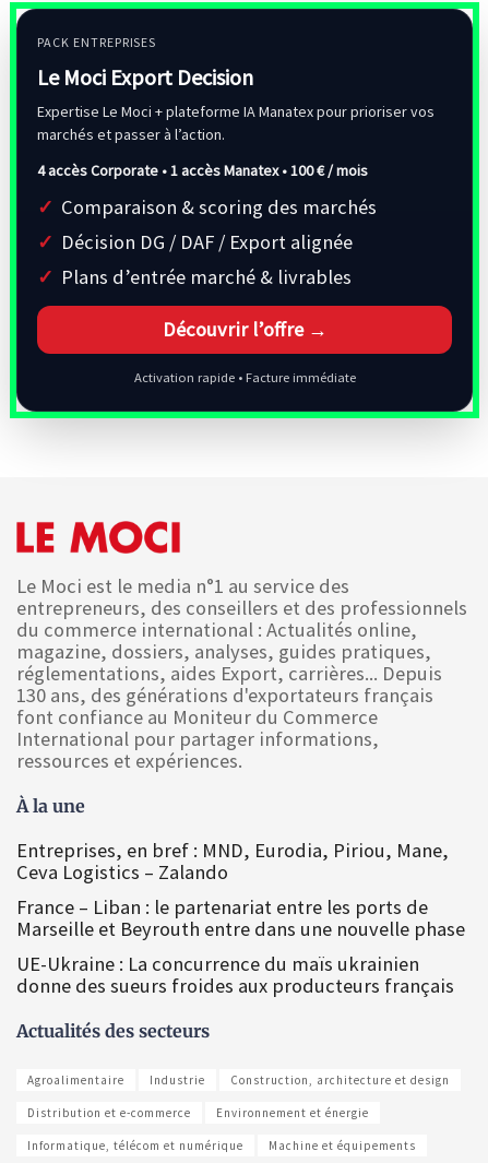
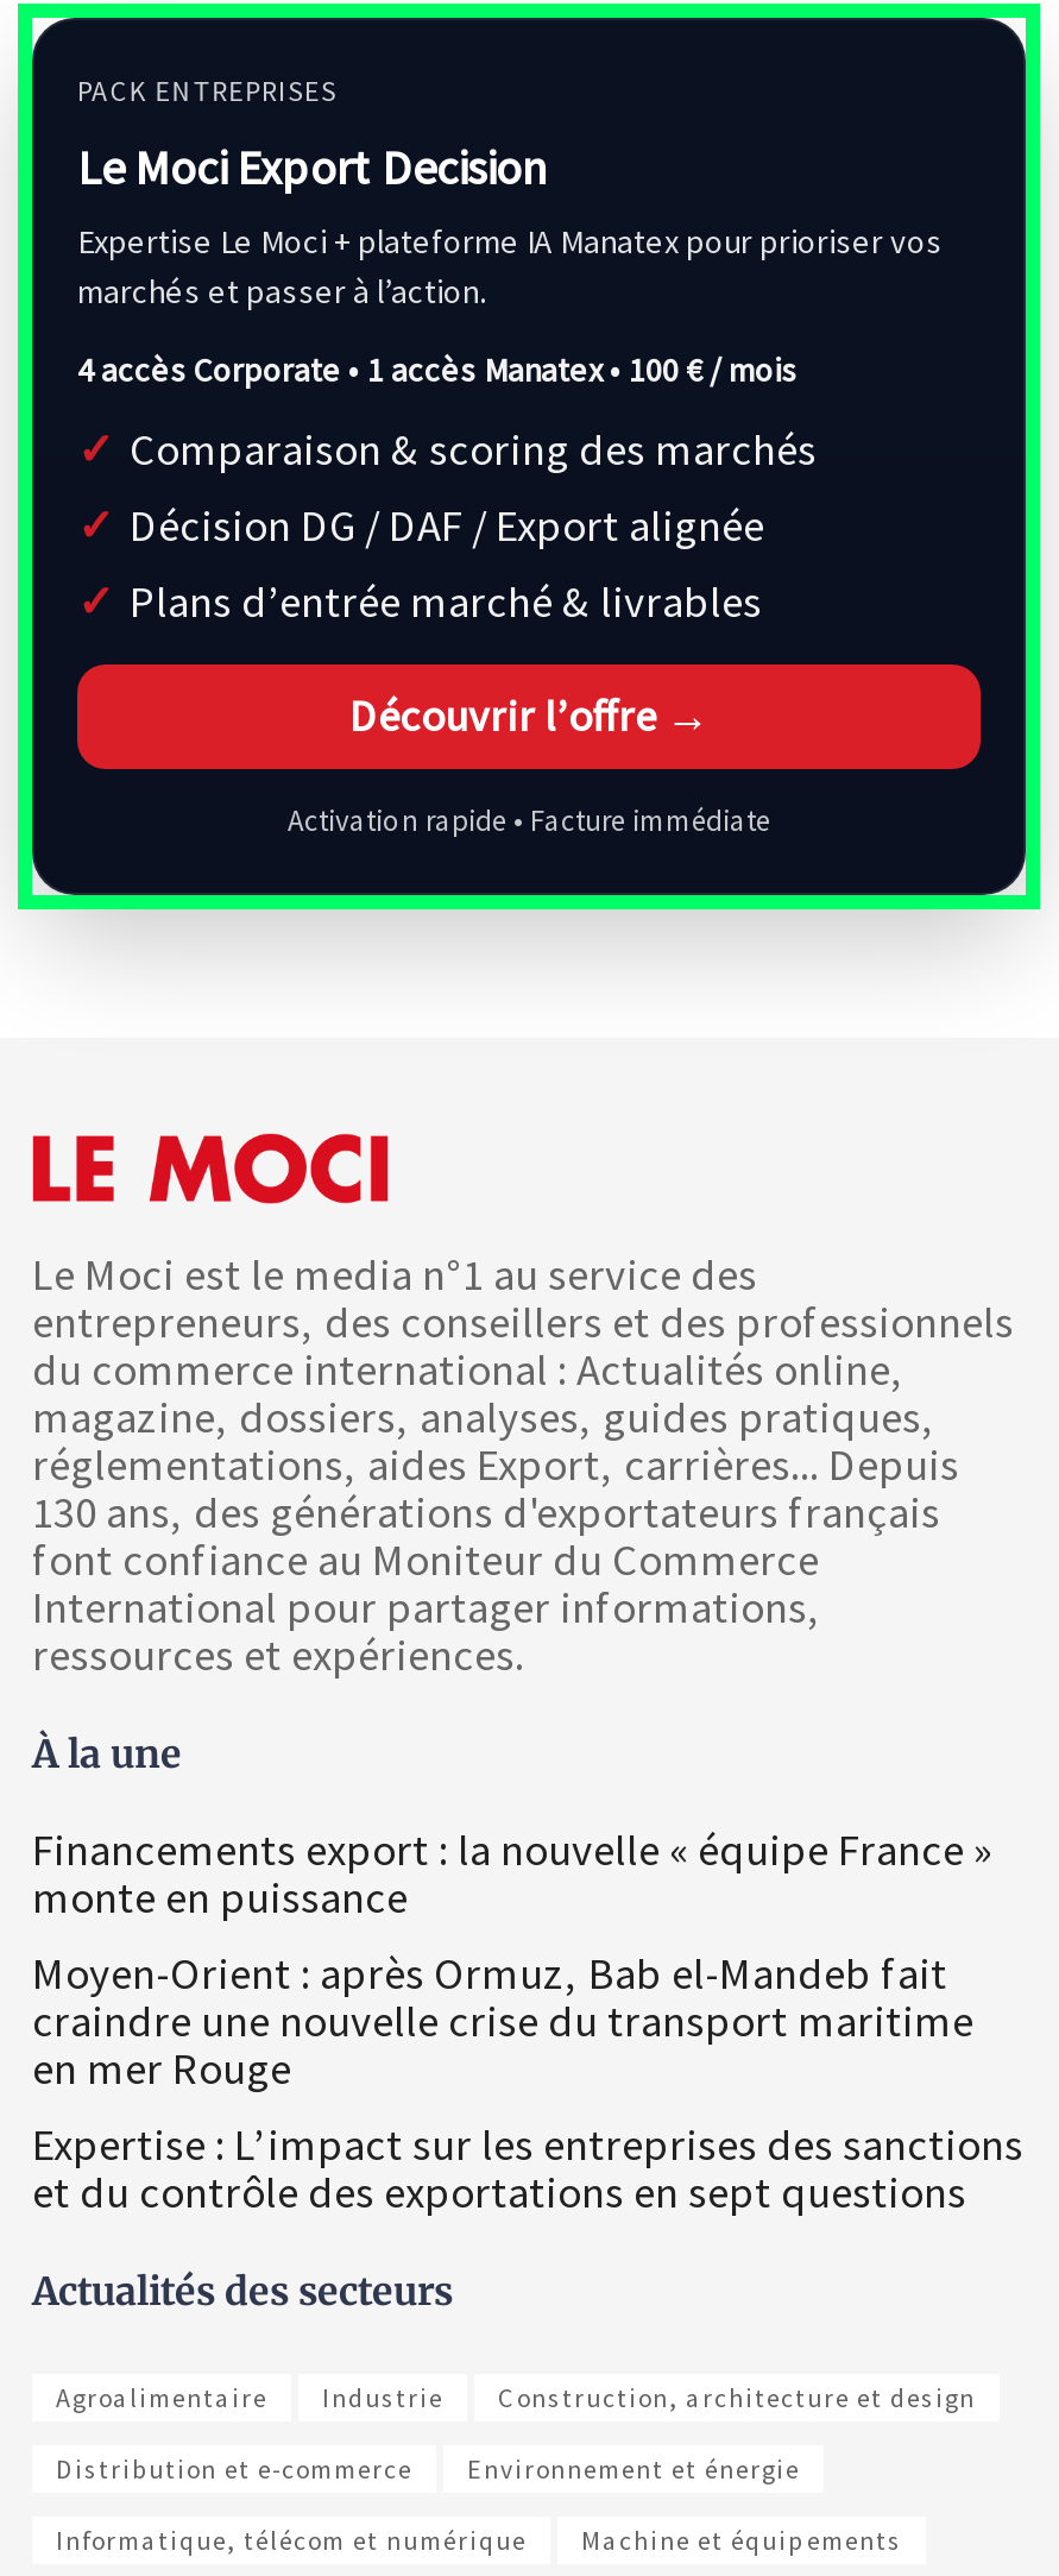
[16,837,469,998] Entreprises, en bref : MND, Eurodia, Piriou, Mane, | Ceva Logistics – Zalando | France – Liban : le partenariat entre les ports de | Marseille et Beyrouth entre dans une nouvelle phase | UE-Ukraine : La concurrence du maïs ukrainien | donne des sueurs froides aux producteurs français -> [32,1822,1023,2219] Financements export : la nouvelle « équipe France » | monte en puissance | Moyen-Orient : après Ormuz, Bab el-Mandeb fait | craindre une nouvelle crise du transport maritime | en mer Rouge | Expertise : L’impact sur les entreprises des sanctions | et du contrôle des exportations en sept questions

